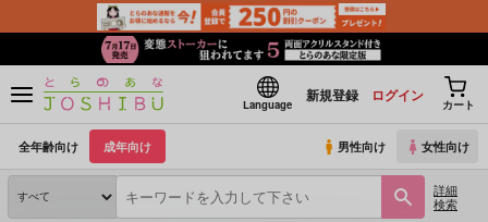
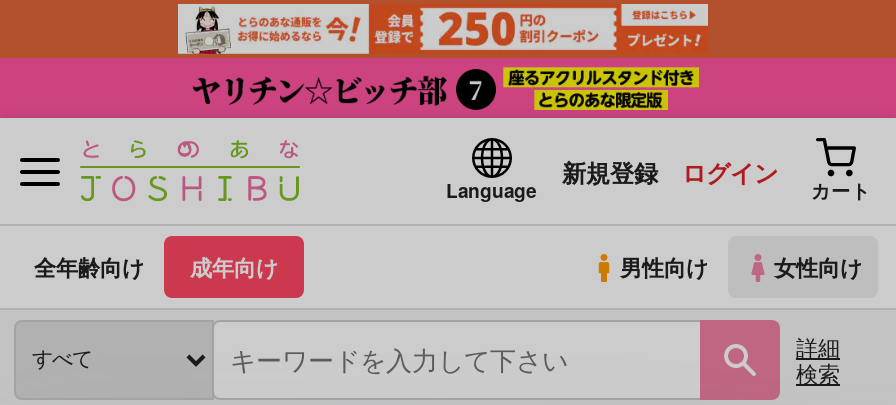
[3,32,485,66] [image] -> [6,56,890,120] [image]

